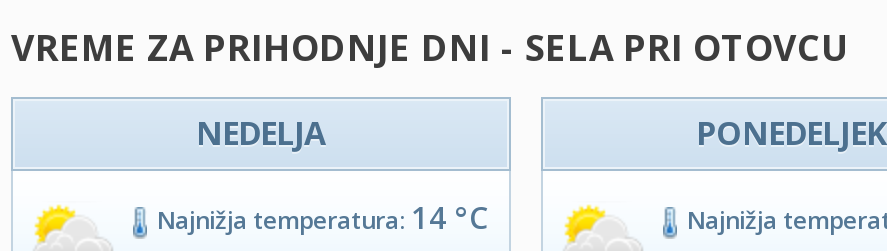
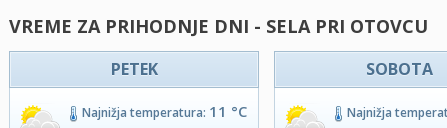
[196,111,326,155] NEDELJA -> [110,58,157,80] PETEK
[696,111,886,155] PONEDELJEK -> [365,58,432,80] SOBOTA
[157,197,487,237] Najnižja temperatura: 14 °C -> [82,101,247,121] Najnižja temperatura: 11 °C

